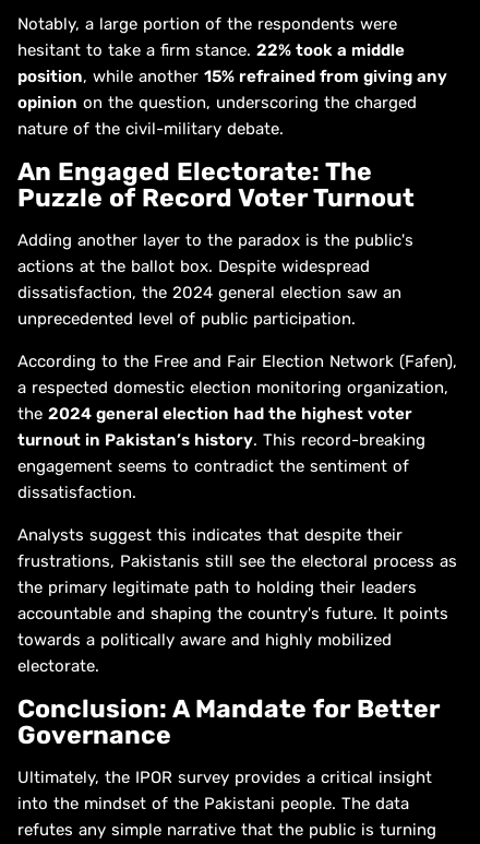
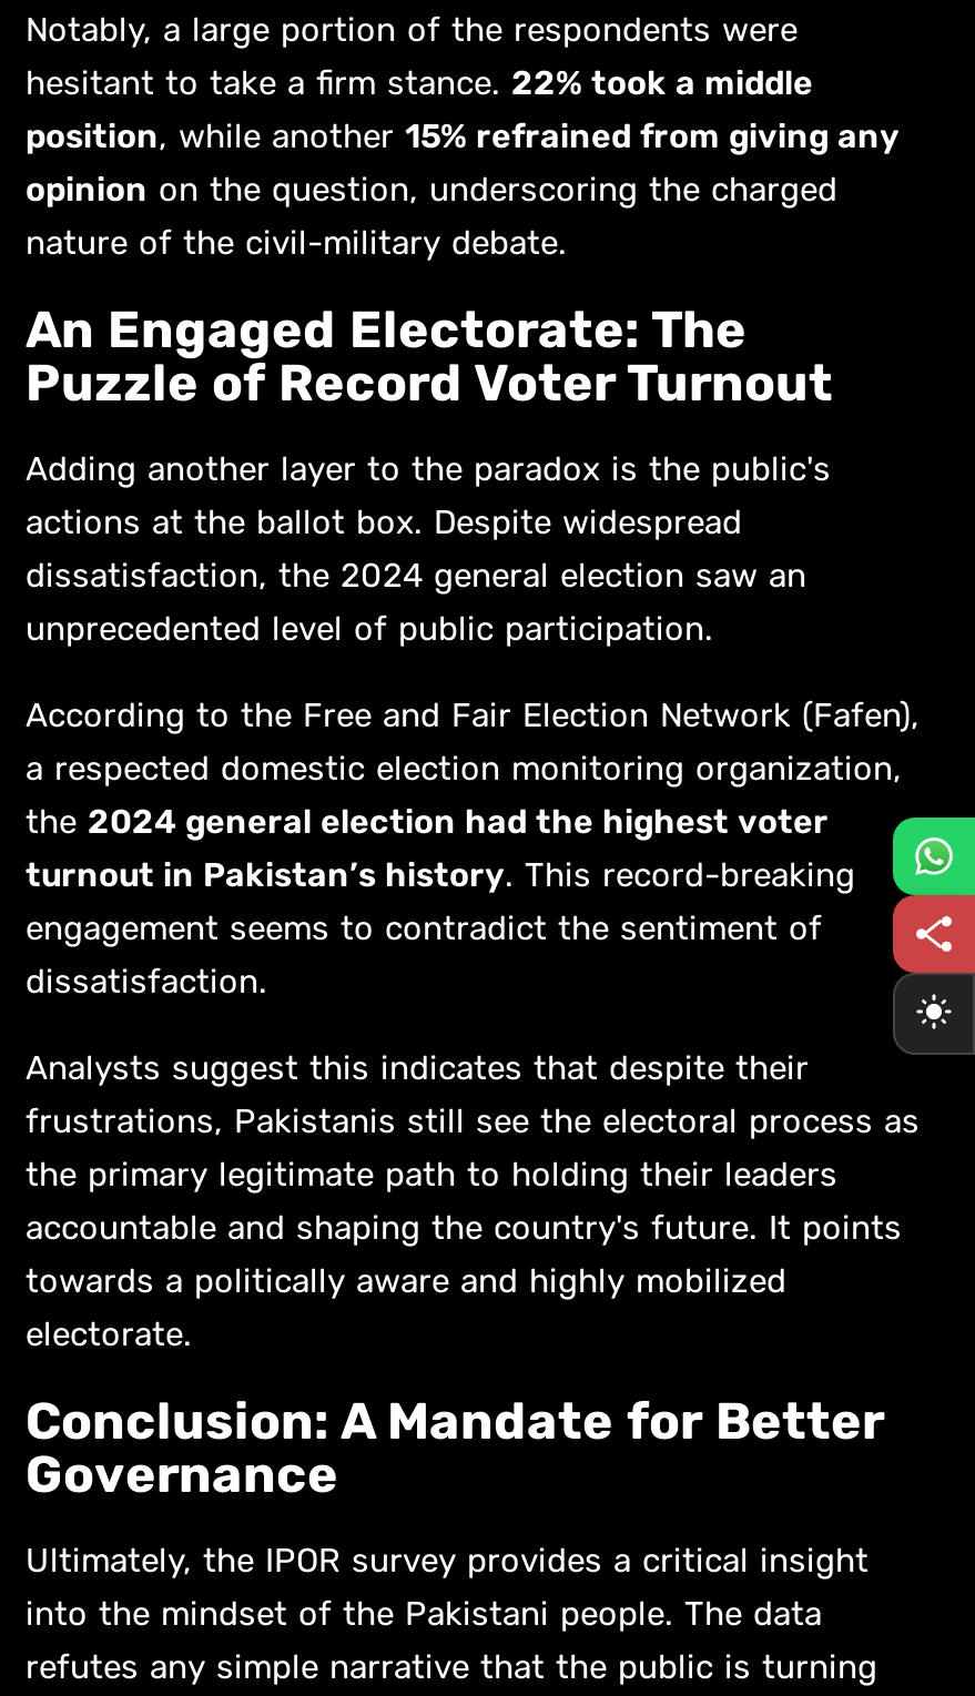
none -> [891,815,968,1055] [image]

